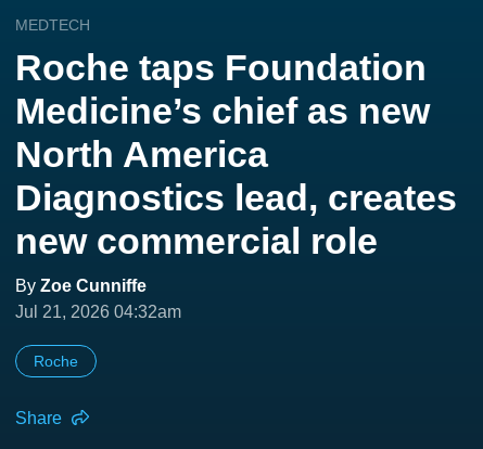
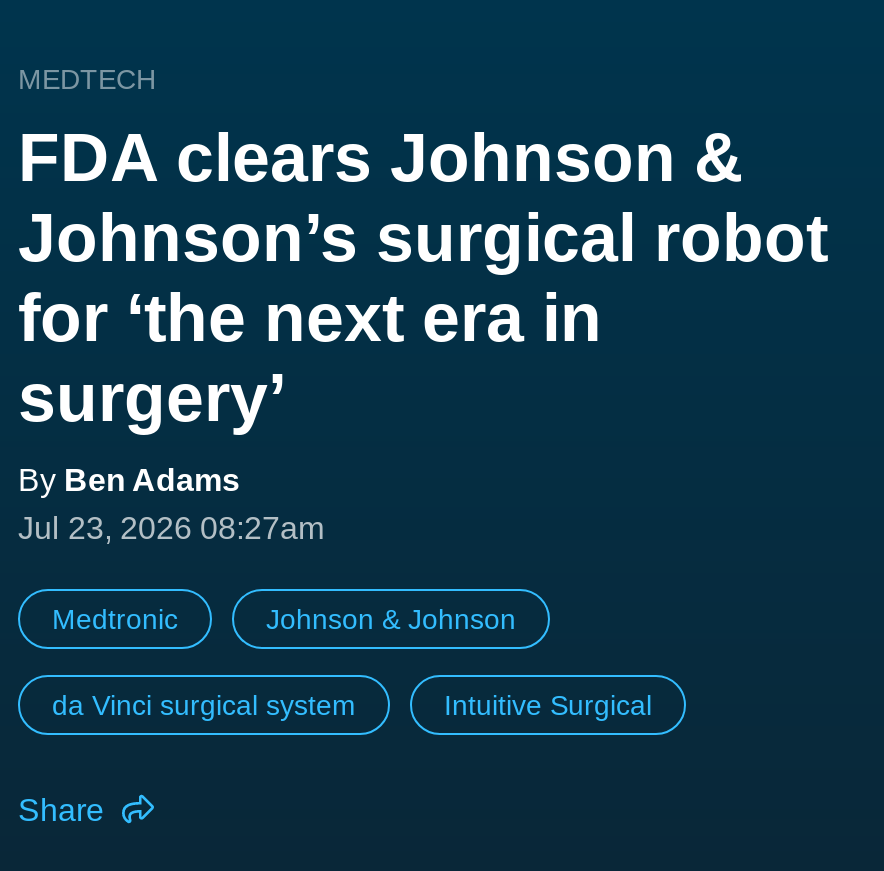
[15,46,457,370] Roche taps Foundation | Medicine’s chief as new | North America | Diagnostics lead, creates | new commercial role | By Zoe Cunniffe | Jul 21, 2026 04:32am | Roche -> [18,118,828,720] FDA clears Johnson & | Johnson’s surgical robot | for ‘the next era in | surgery’ | By Ben Adams | Jul 23, 2026 08:27am | Medtronic | Johnson & Johnson | da Vinci surgical system | Intuitive Surgical

